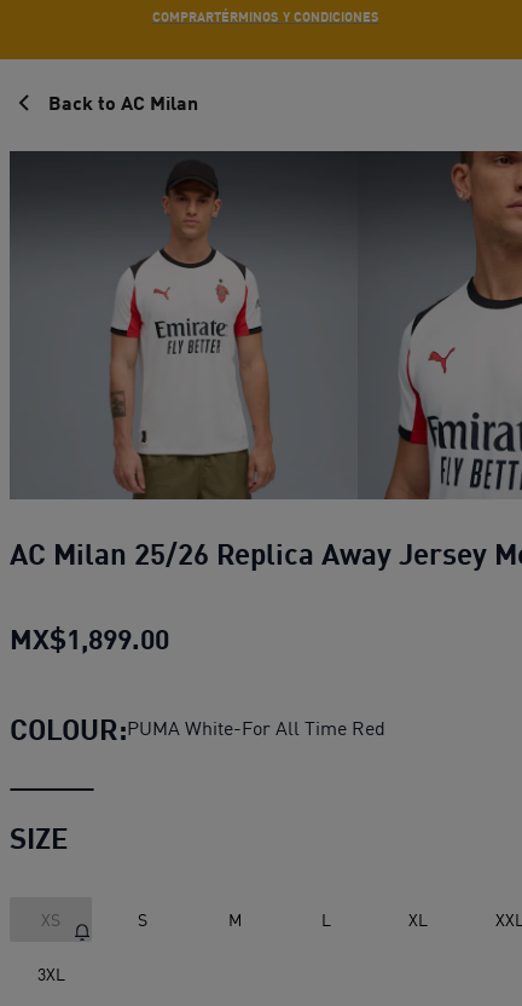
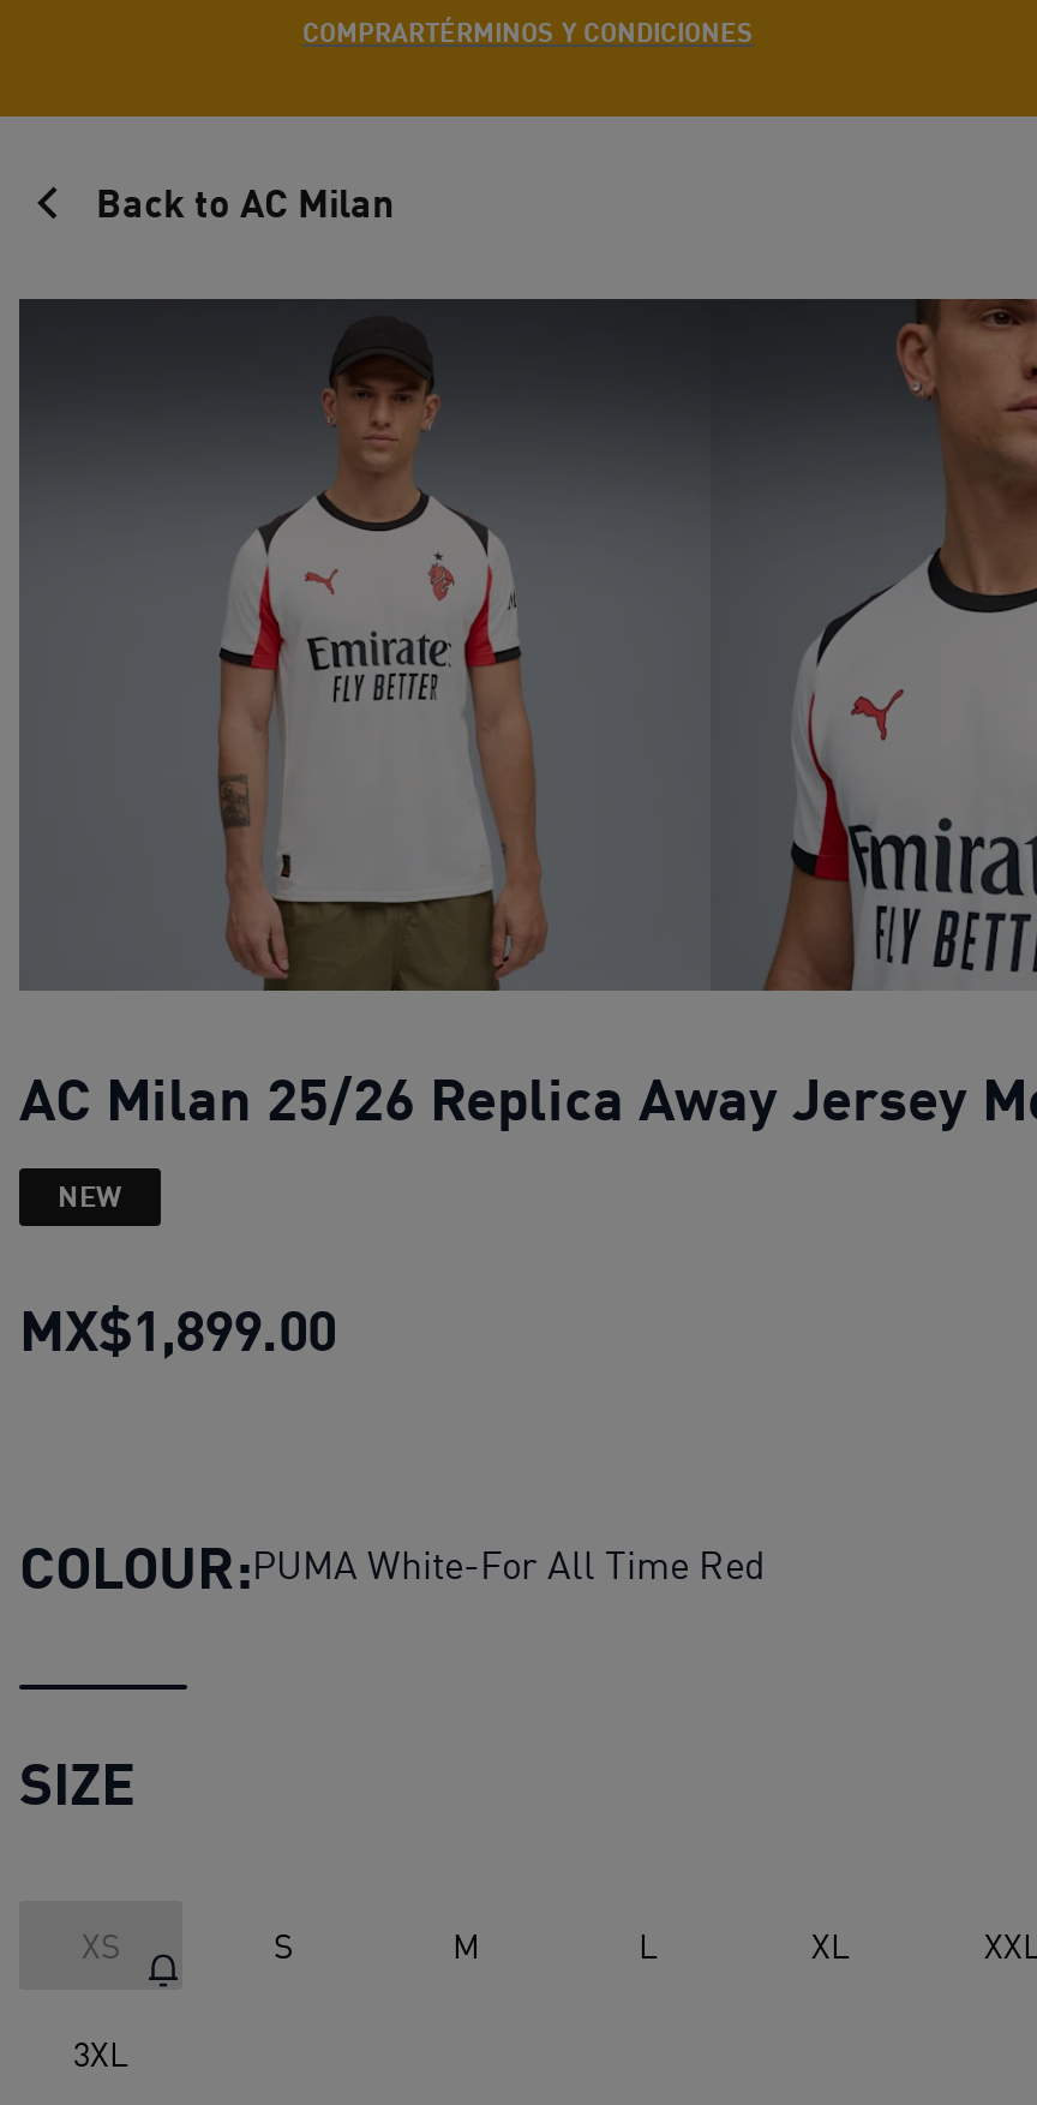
none -> [58,1178,122,1214] NEW

